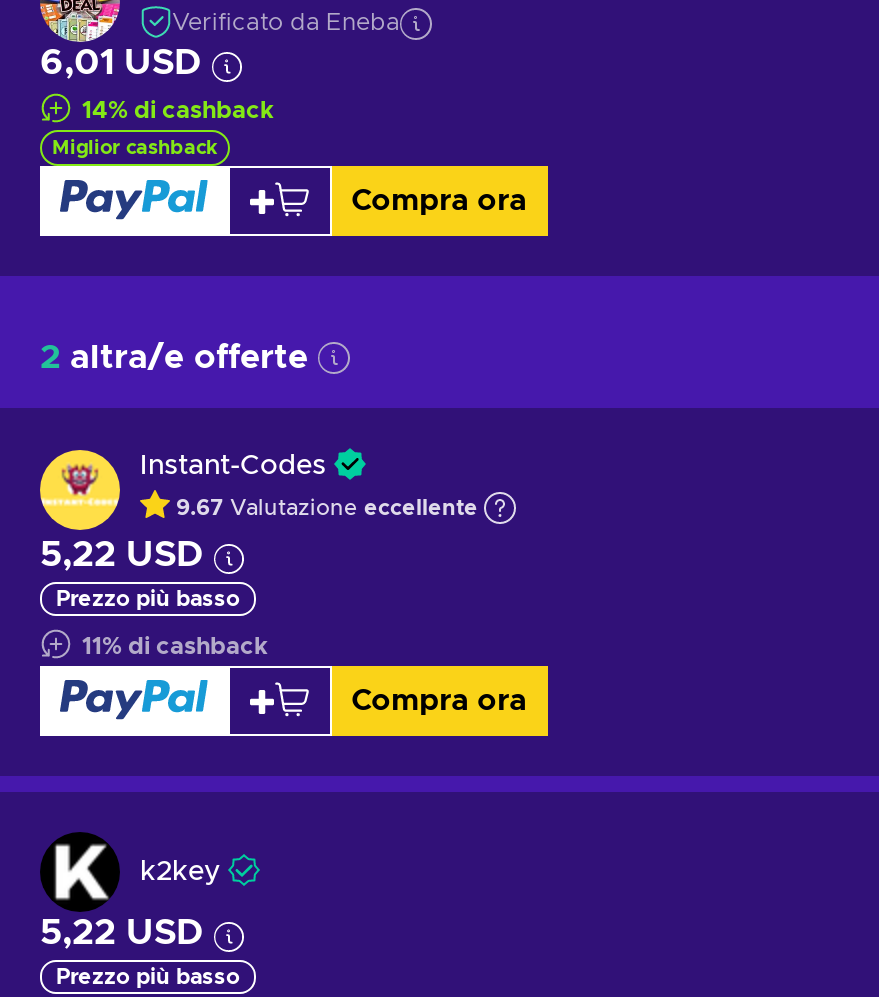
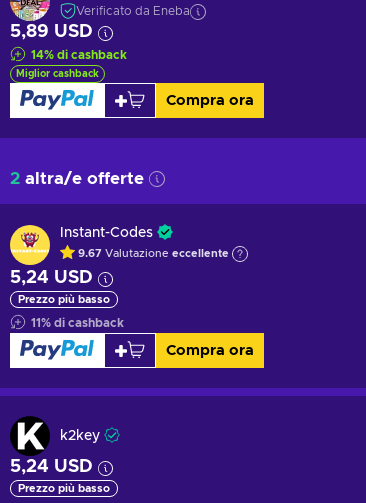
[40,45,202,81] 6,01 USD -> [10,23,93,41] 5,89 USD
[40,537,204,573] 5,22 USD -> [10,269,93,287] 5,24 USD
[40,915,204,951] 5,22 USD -> [10,458,93,476] 5,24 USD

